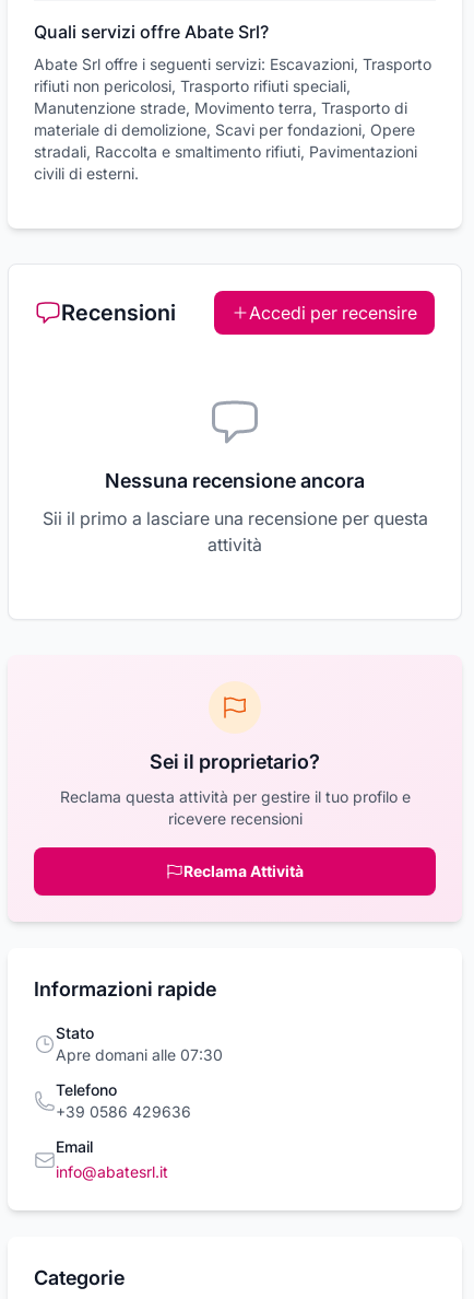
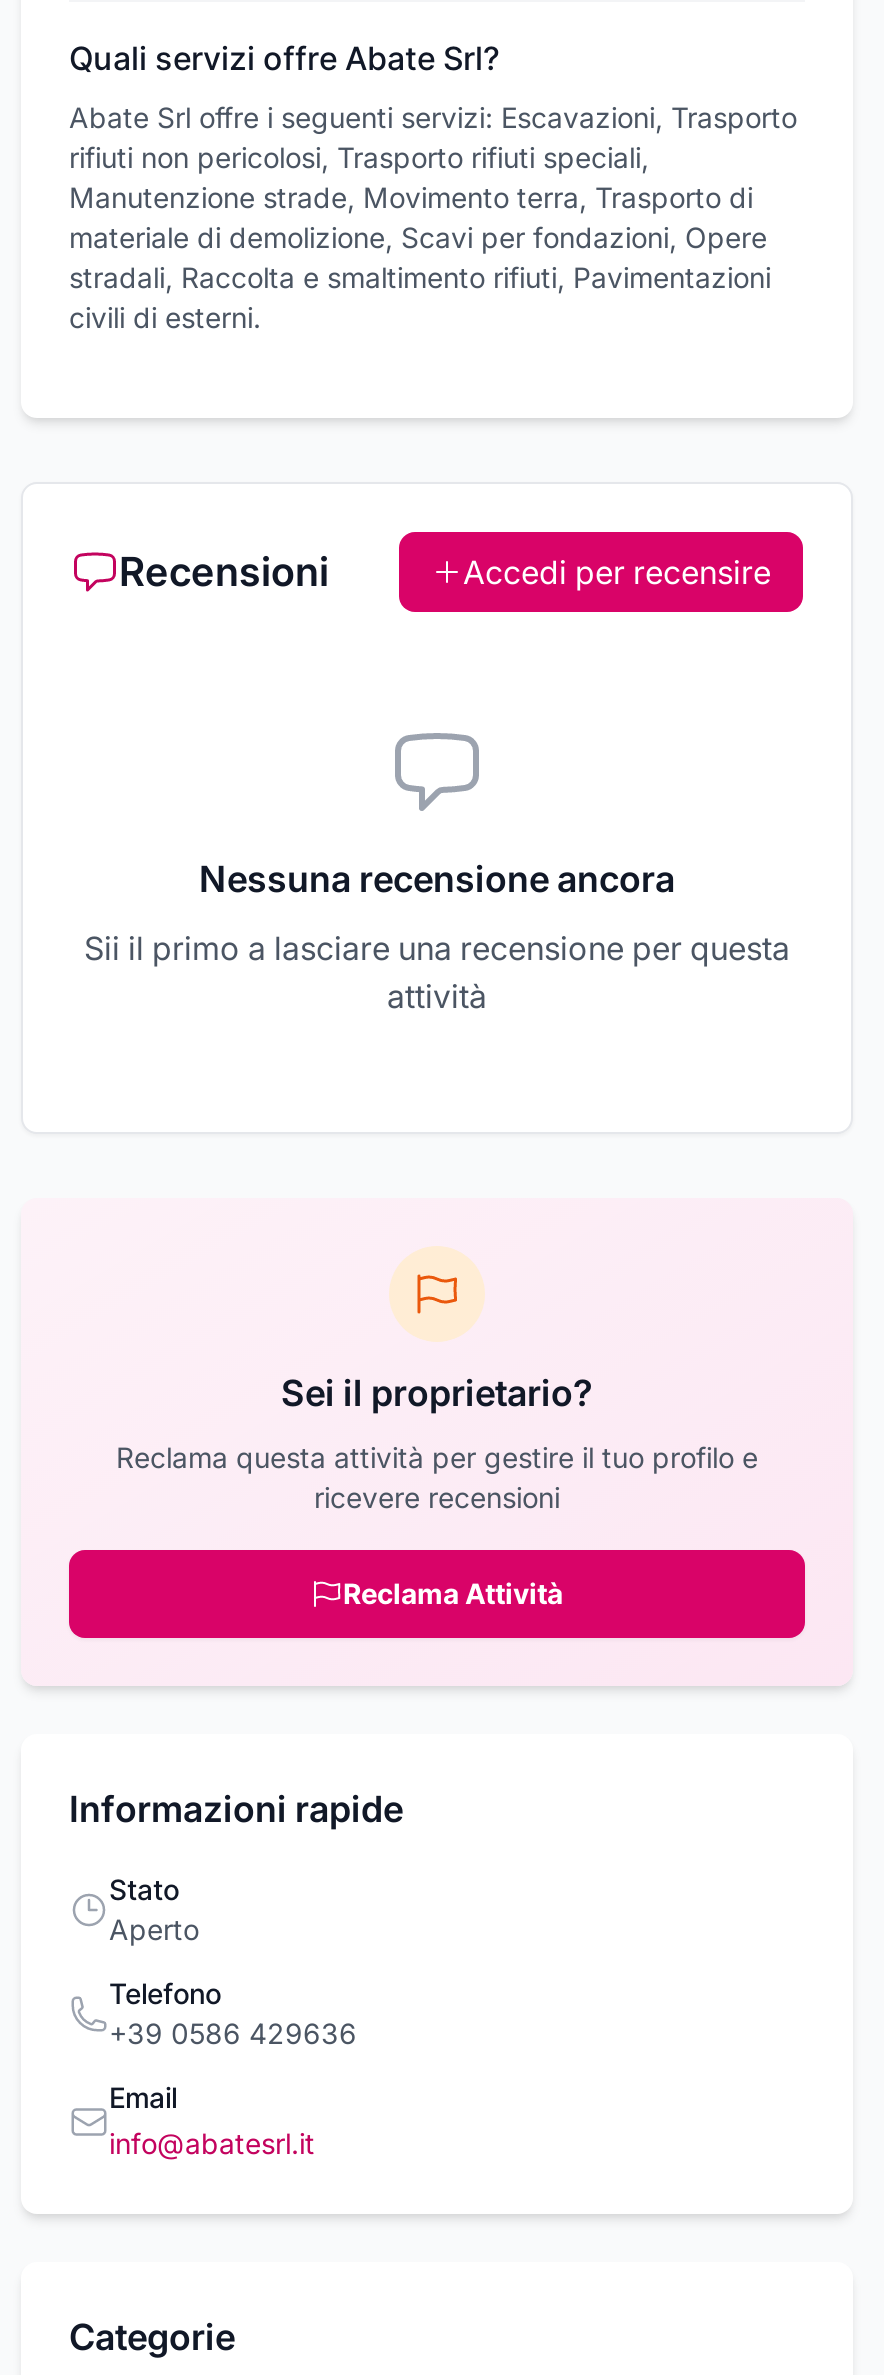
[56,1046,223,1064] Apre domani alle 07:30 -> [109,1913,199,1947] Aperto

